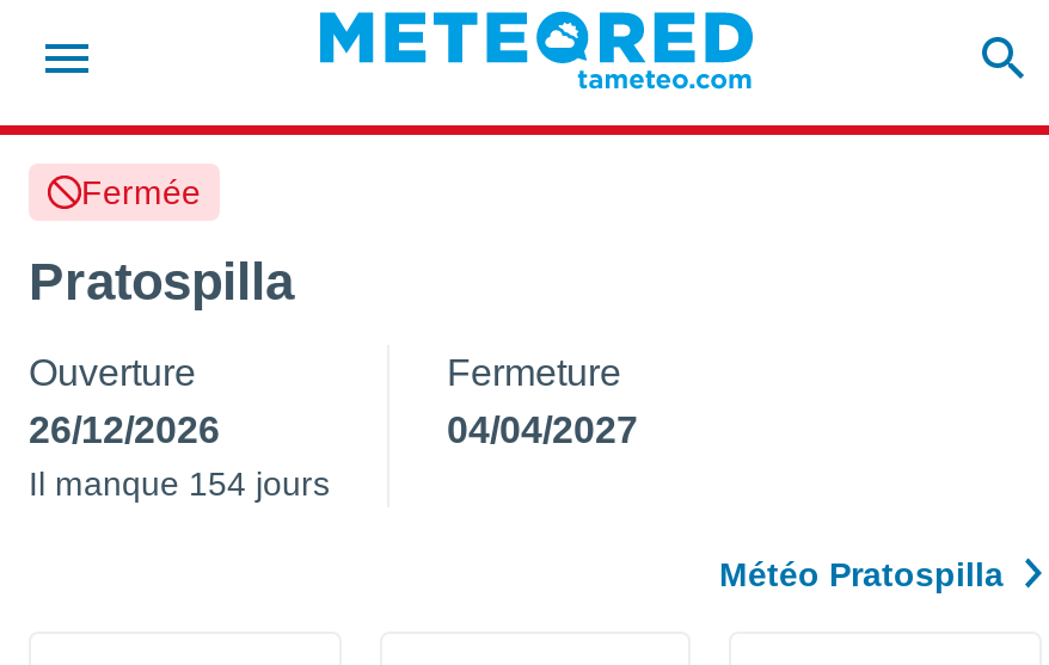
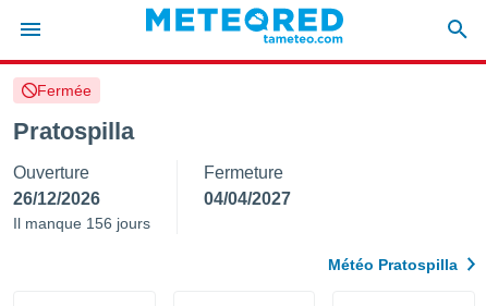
[29,464,330,502] Il manque 154 jours -> [13,214,150,232] Il manque 156 jours

